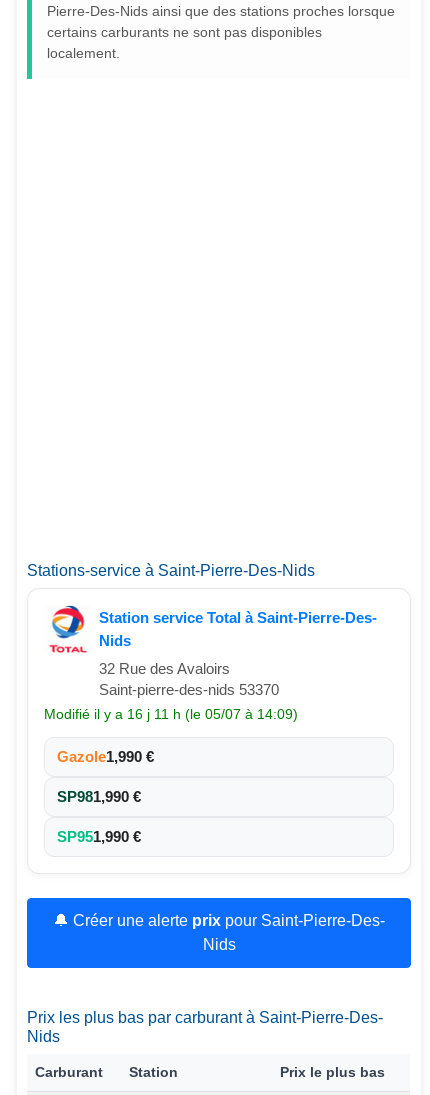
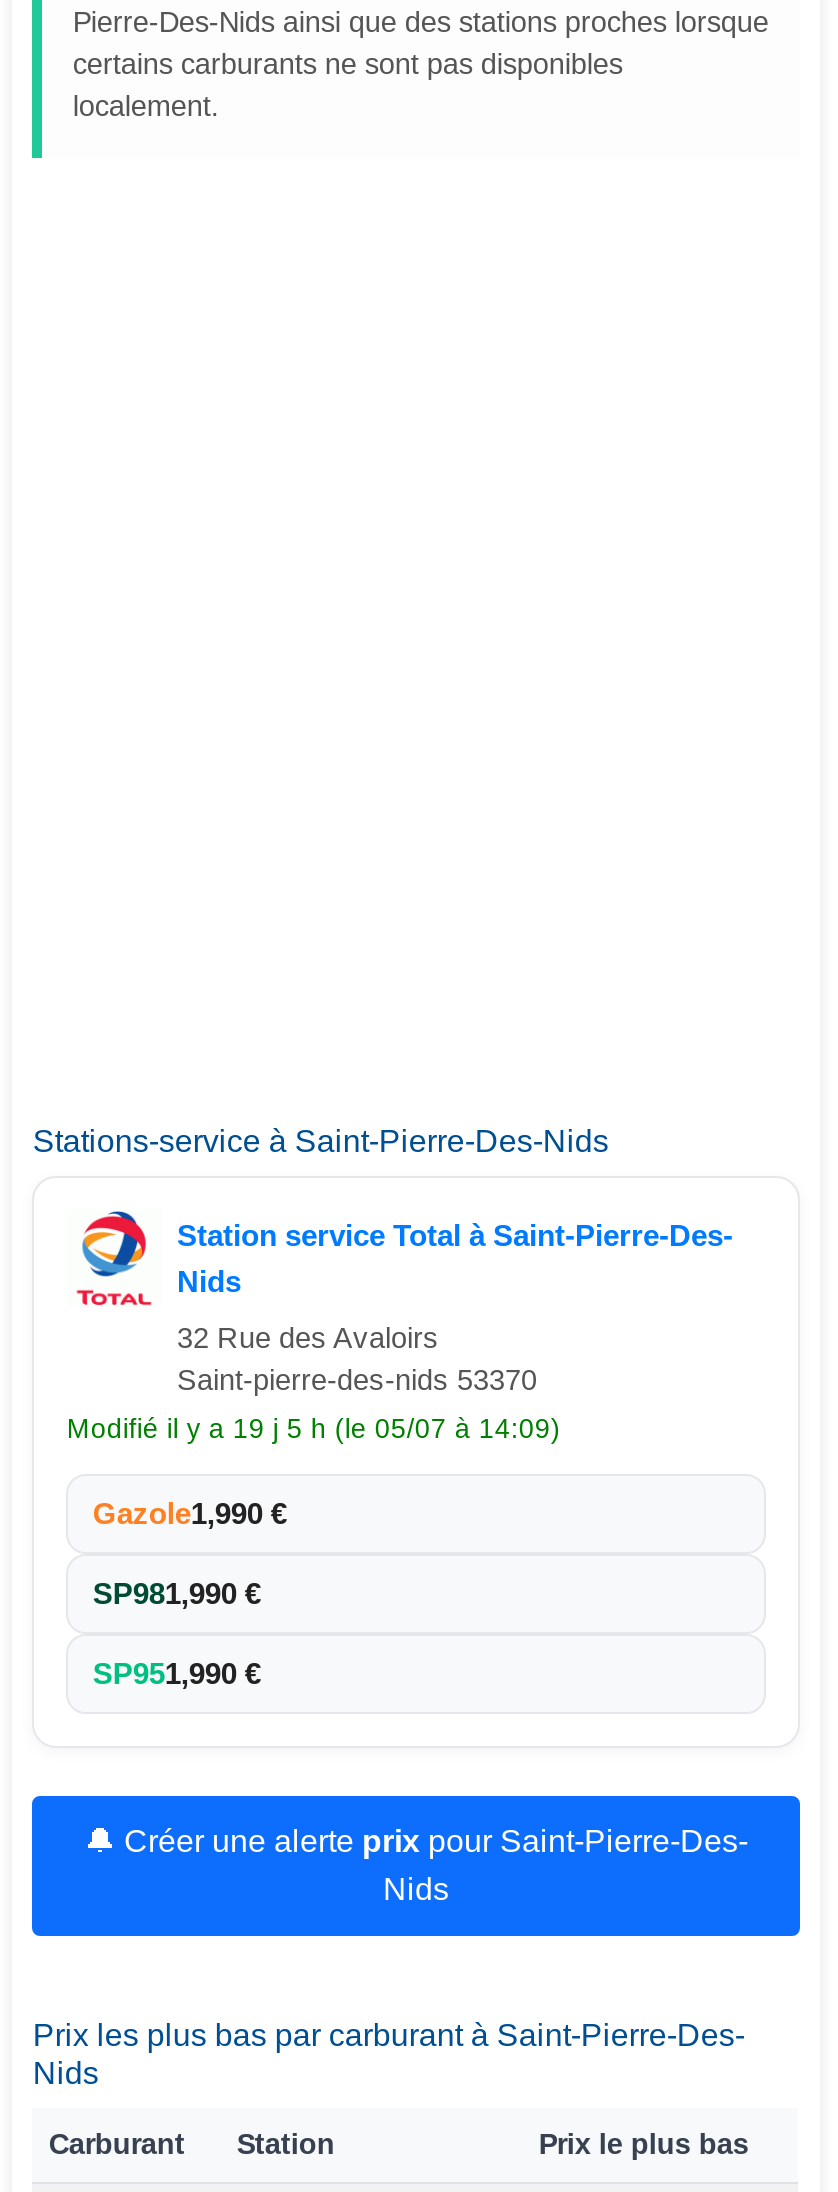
[44,707,298,722] Modifié il y a 16 j 11 h (le 05/07 à 14:09) -> [67,1414,561,1444] Modifié il y a 19 j 5 h (le 05/07 à 14:09)

